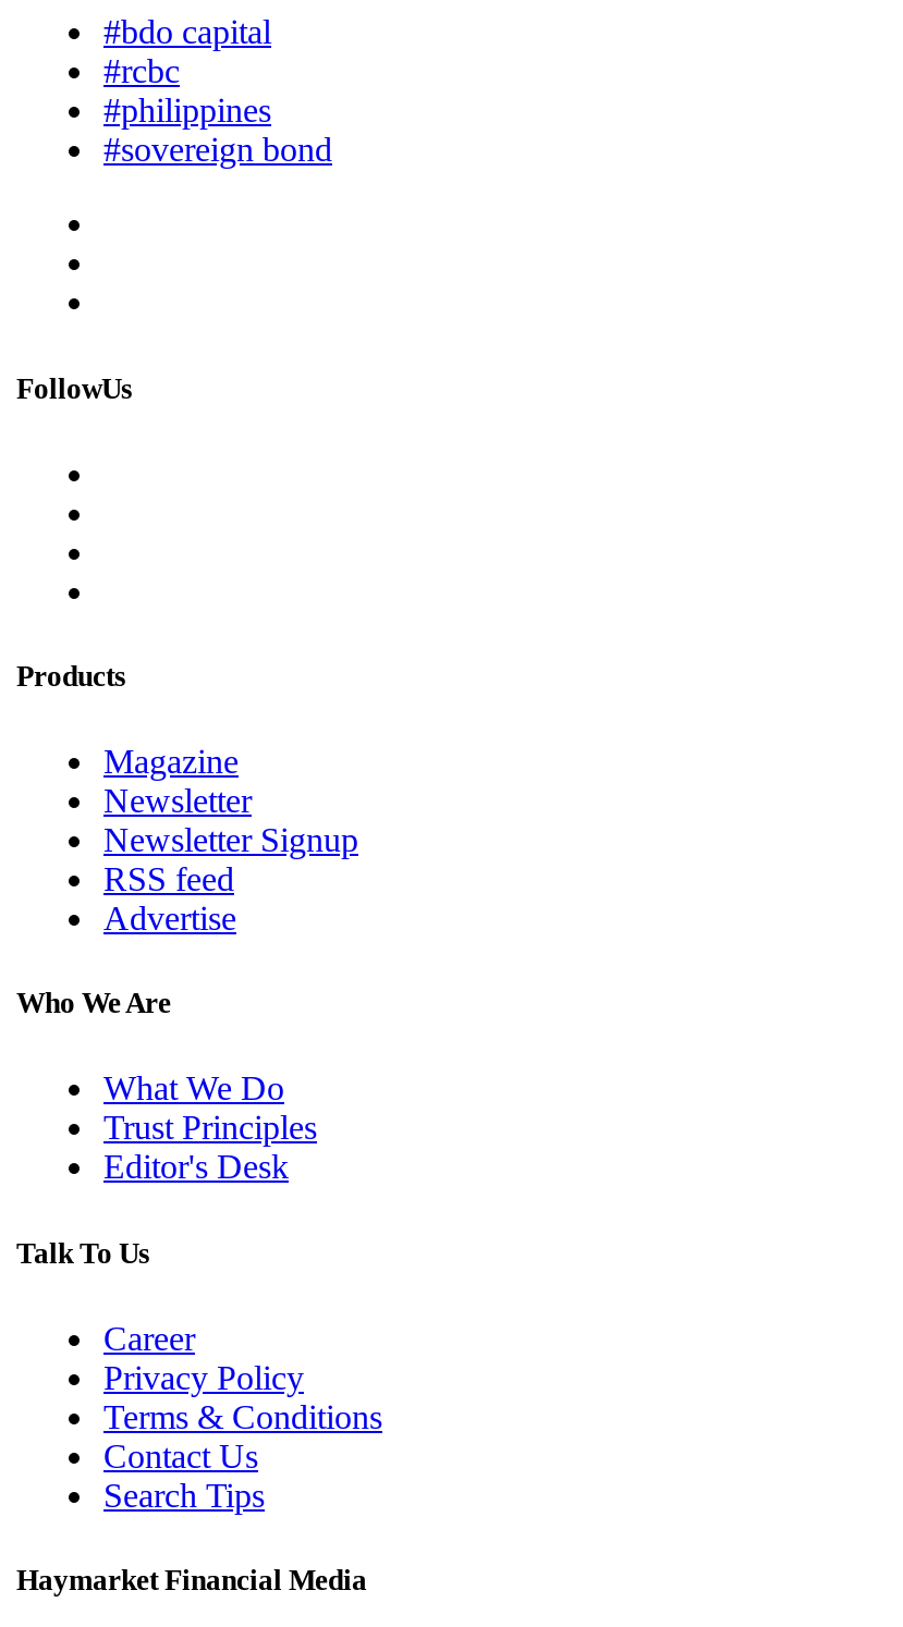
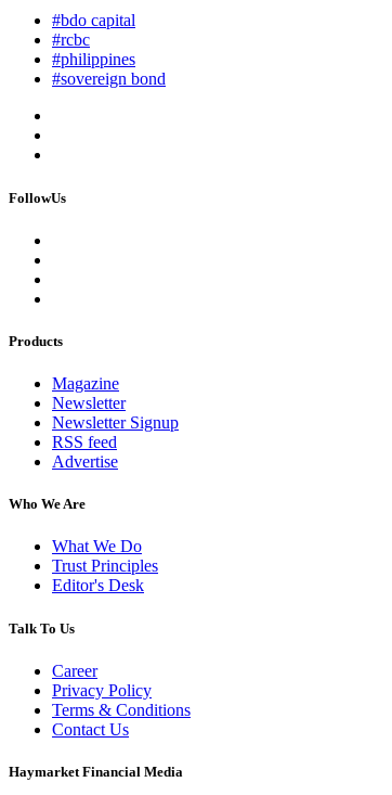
[103,1476,265,1513] Search Tips -> none

